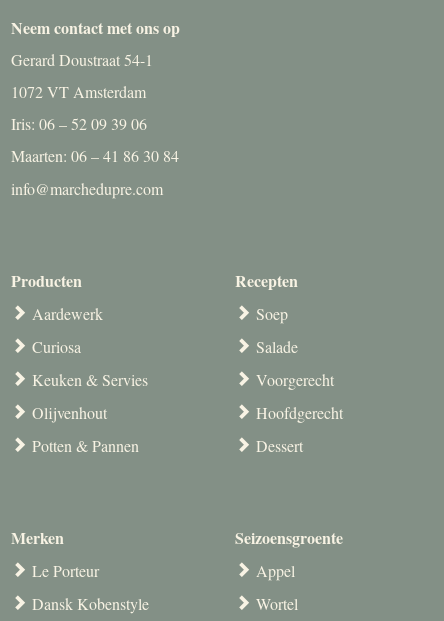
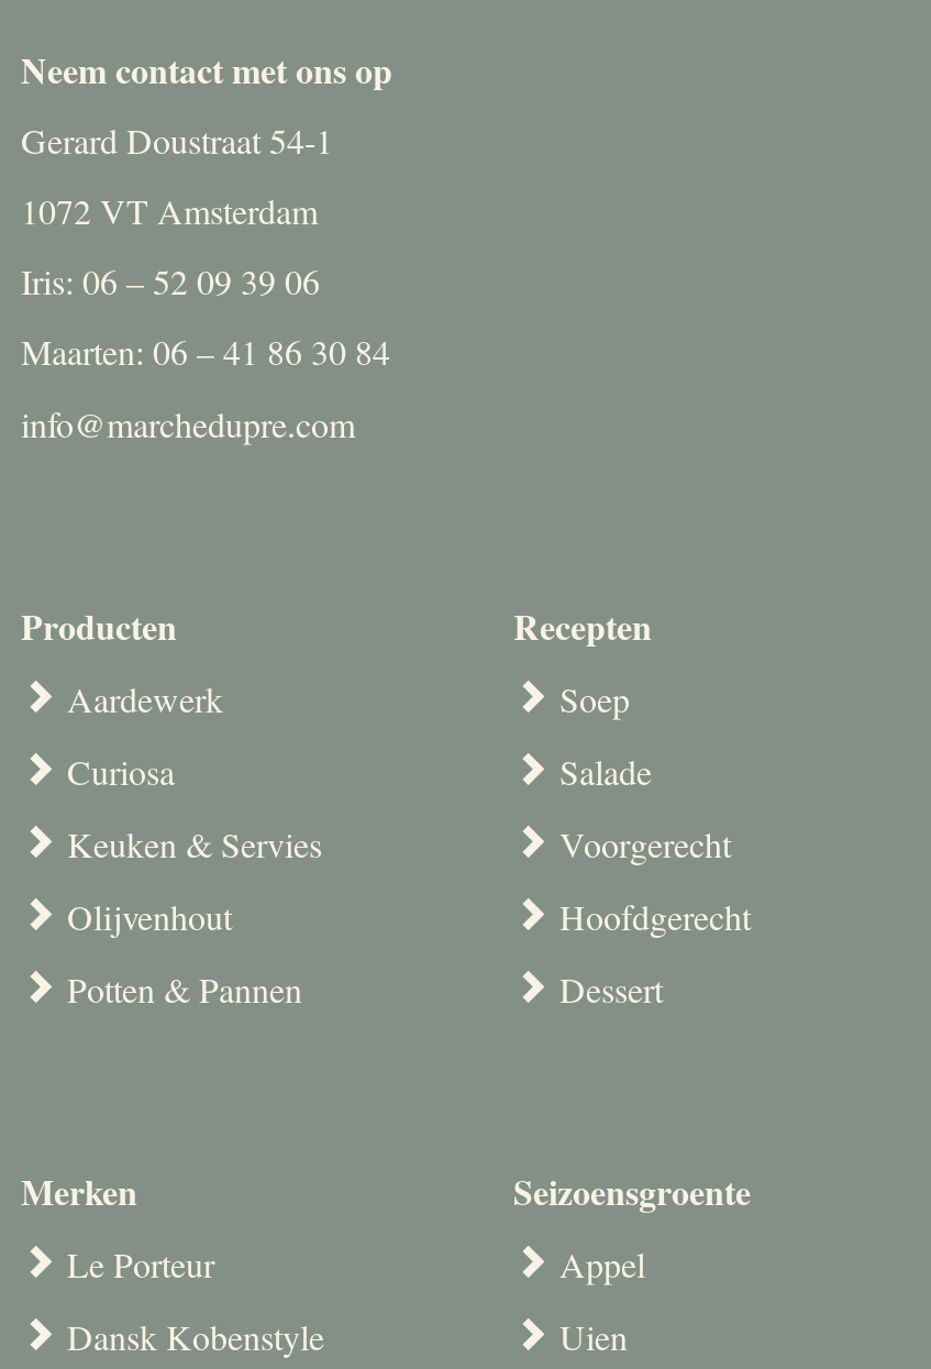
[256,593,298,614] Wortel -> [559,1312,628,1358] Uien

